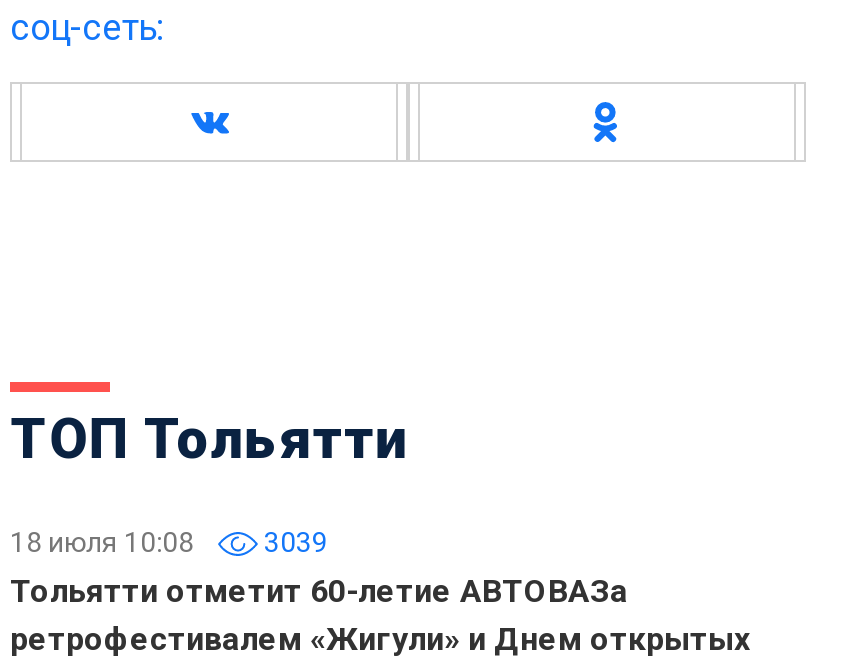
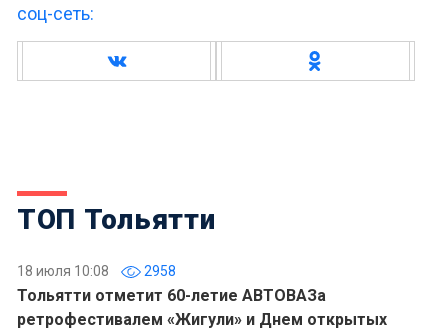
[10,526,328,558] 18 июля 10:08 3039 -> [17,263,176,279] 18 июля 10:08 2958

